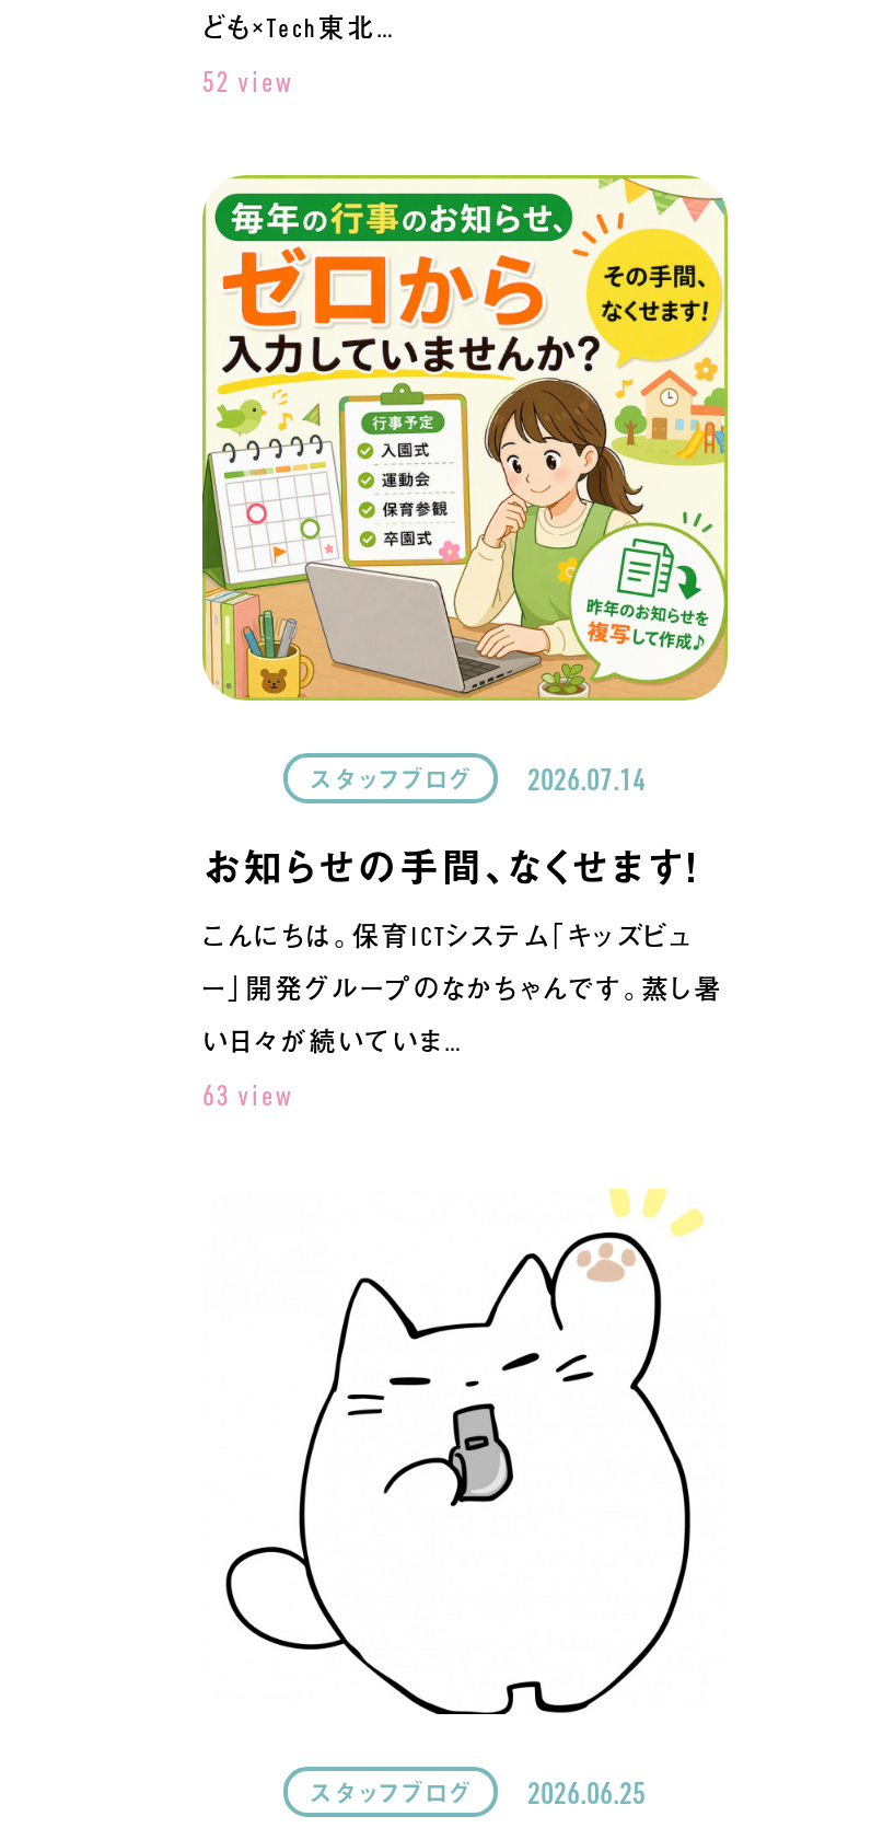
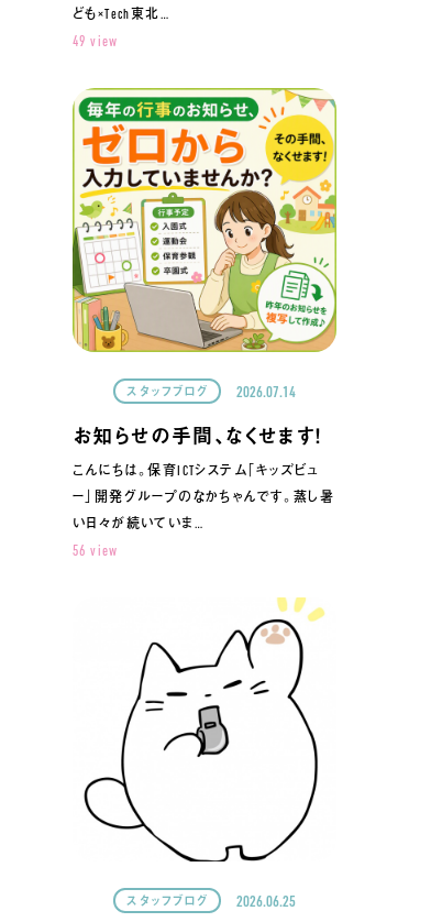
[202,62,294,99] 52 view -> [73,31,119,50] 49 view
[202,1075,294,1112] 63 view -> [73,540,119,559] 56 view

